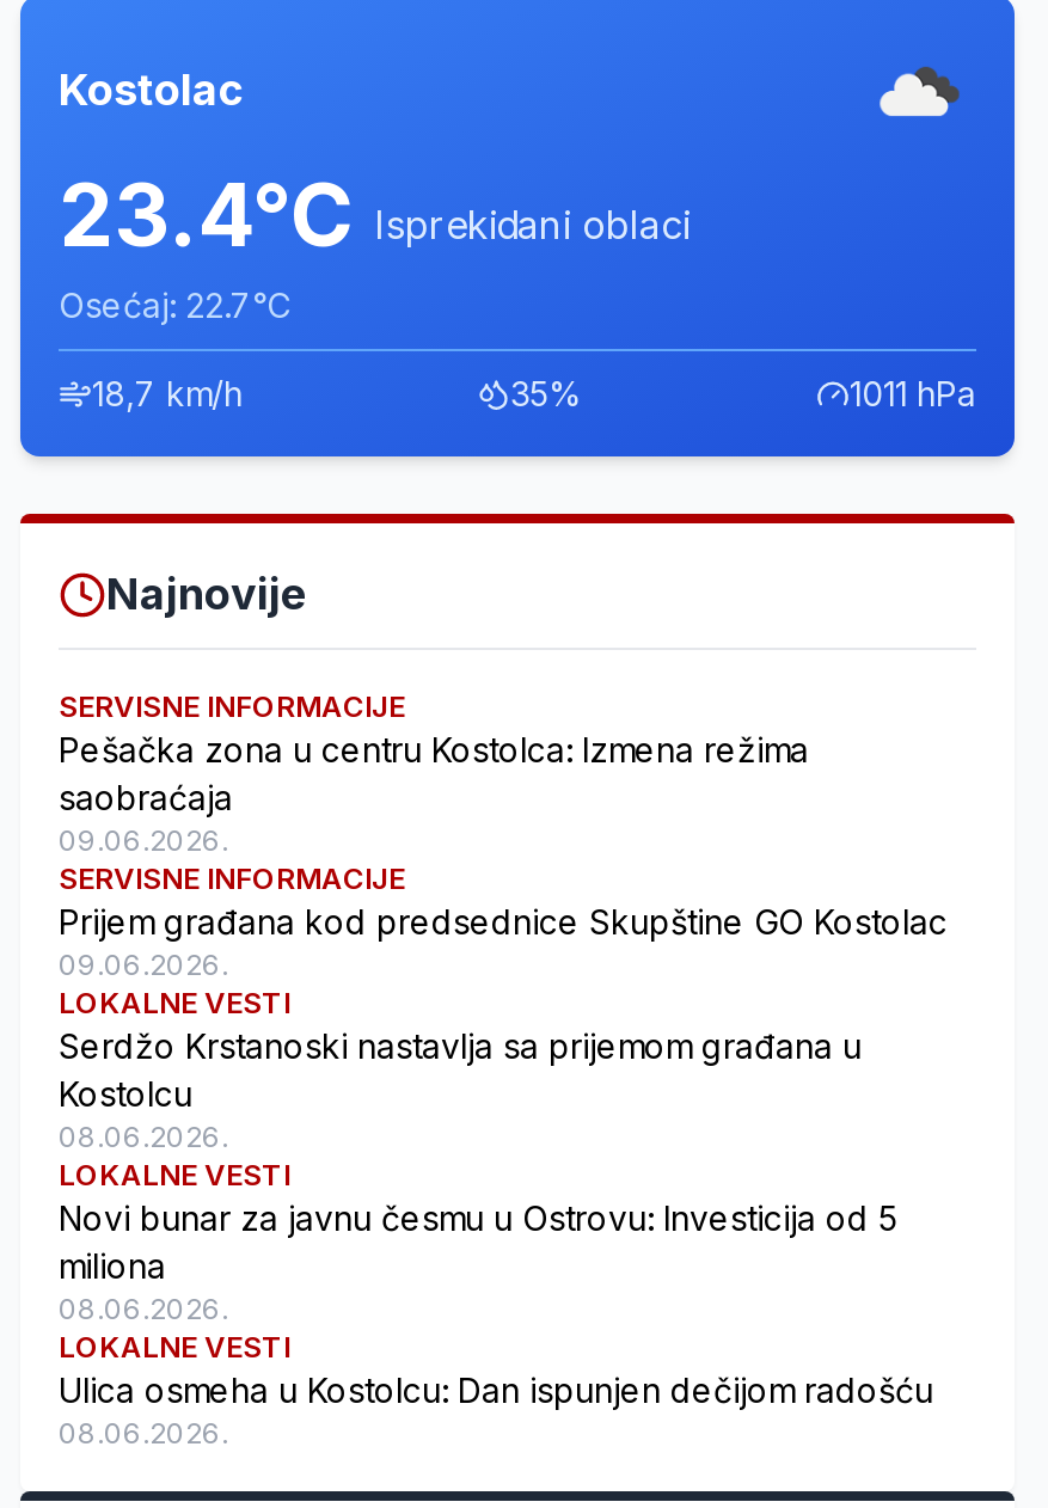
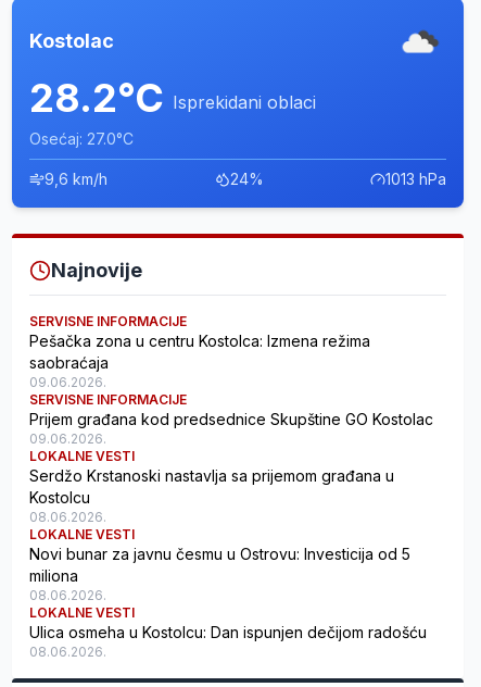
[59,161,690,266] 23.4°C Isprekidani oblaci -> [29,73,316,121] 28.2°C Isprekidani oblaci
[59,283,290,324] Osećaj: 22.7°C -> [29,129,134,147] Osećaj: 27.0°C
[92,372,243,412] 18,7 km/h -> [45,169,107,188] 9,6 km/h
[510,372,582,412] 35% -> [230,169,263,188] 24%
[850,372,976,412] 1011 hPa -> [385,169,446,188] 1013 hPa

